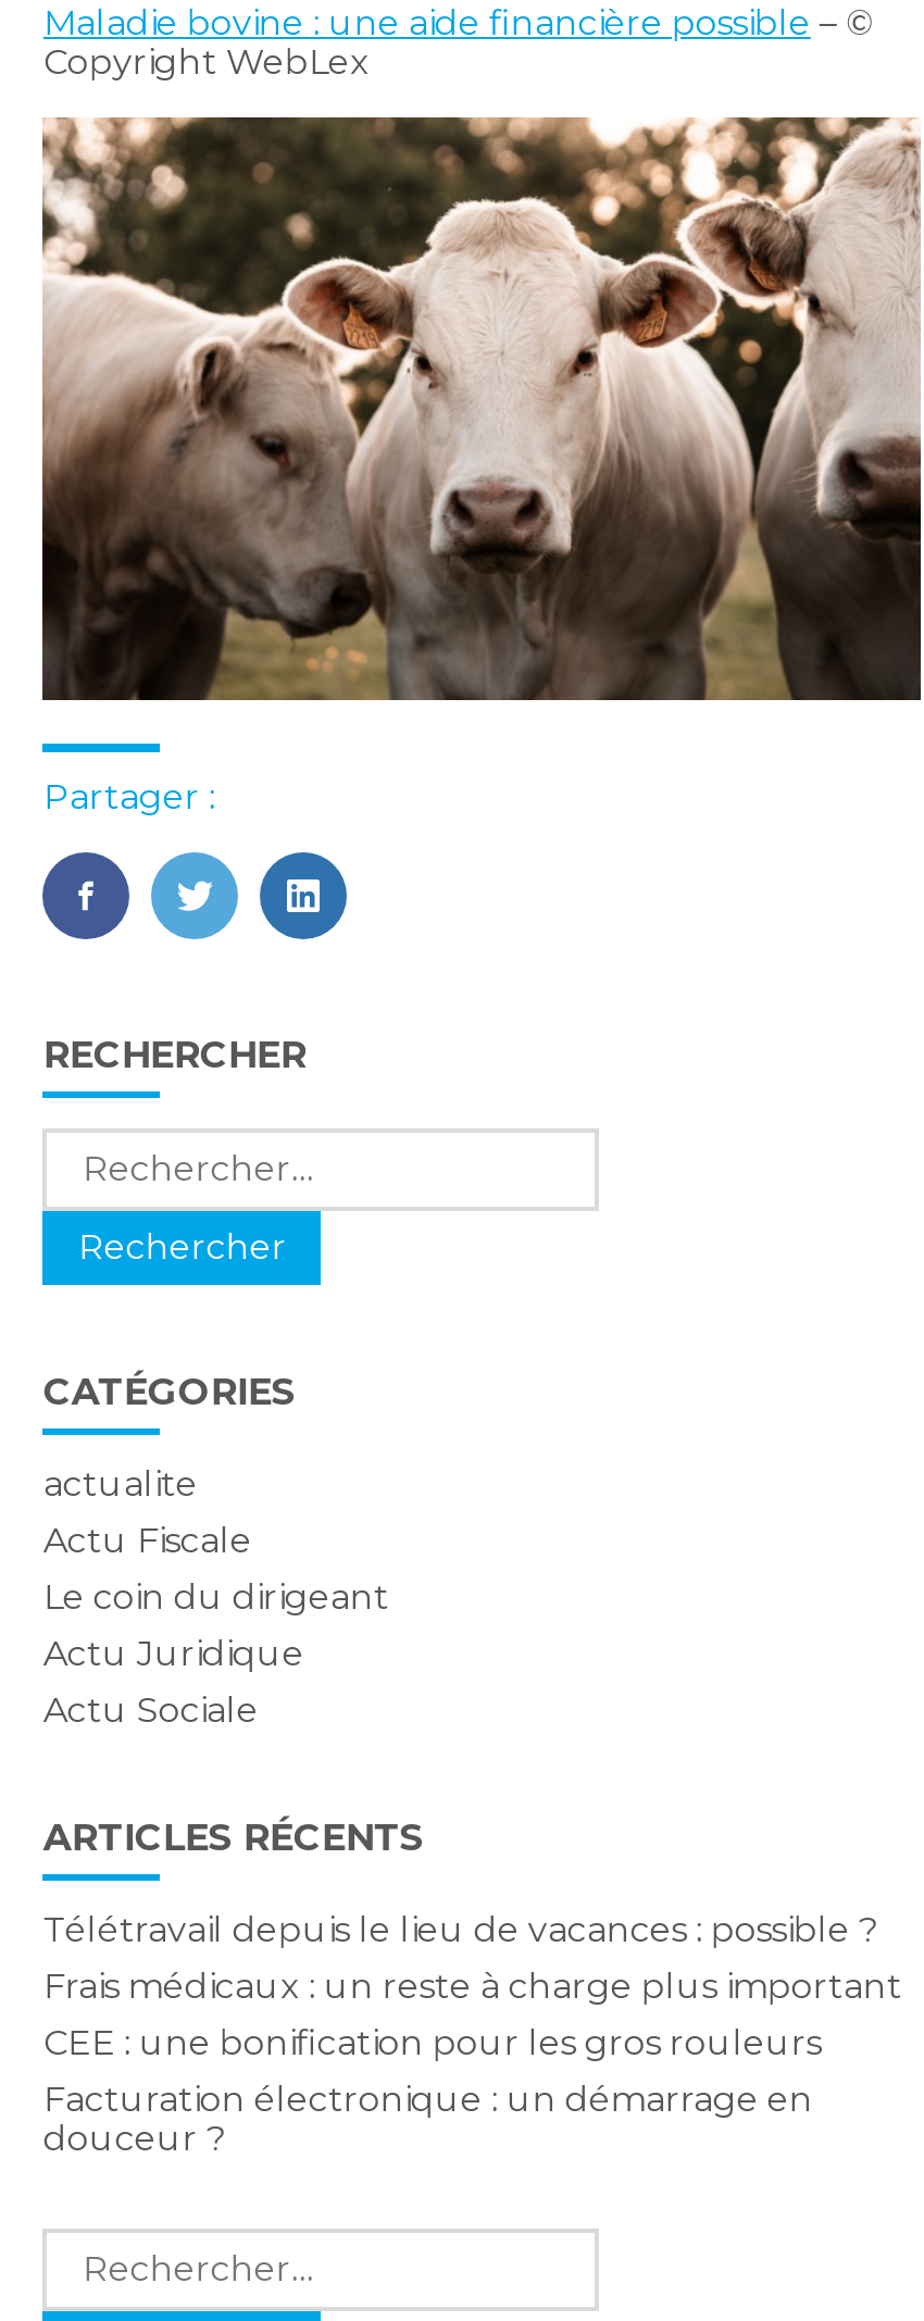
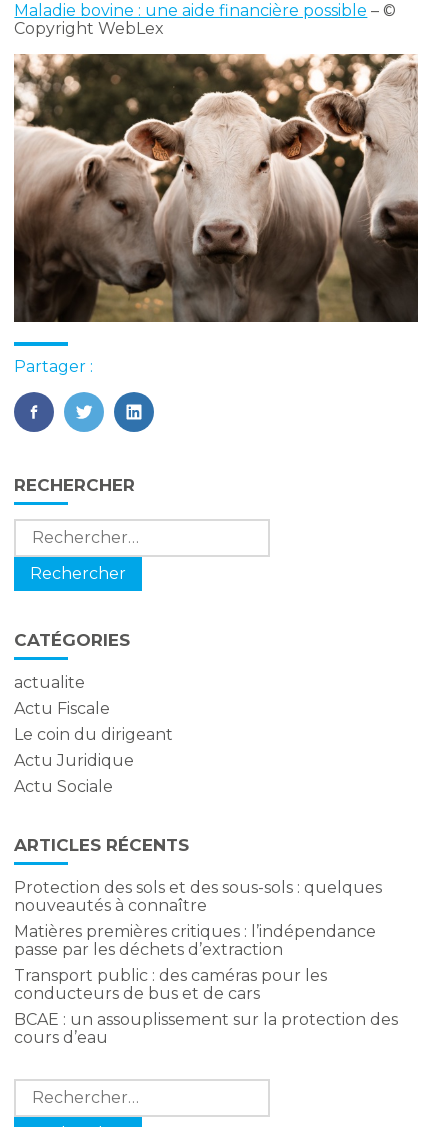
[43,1910,902,2160] Télétravail depuis le lieu de vacances : possible ? | Frais médicaux : un reste à charge plus important | CEE : une bonification pour les gros rouleurs | Facturation électronique : un démarrage en | douceur ? -> [14,878,398,1047] Protection des sols et des sous-sols : quelques | nouveautés à connaître | Matières premières critiques : l’indépendance | passe par les déchets d’extraction | Transport public : des caméras pour les | conducteurs de bus et de cars | BCAE : un assouplissement sur la protection des | cours d’eau

